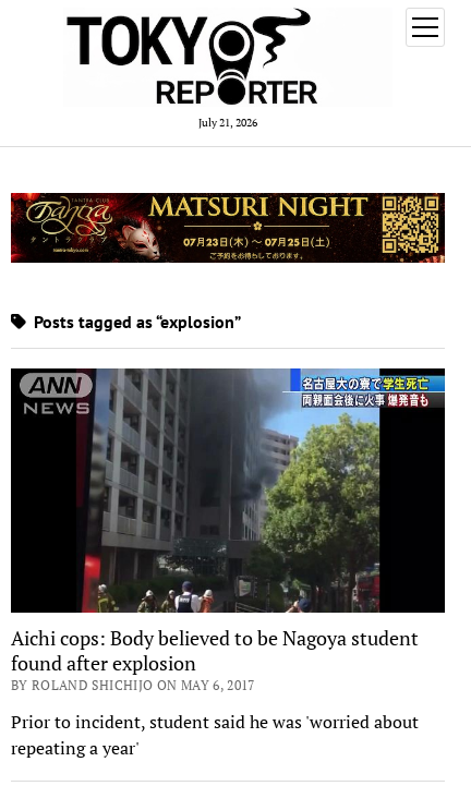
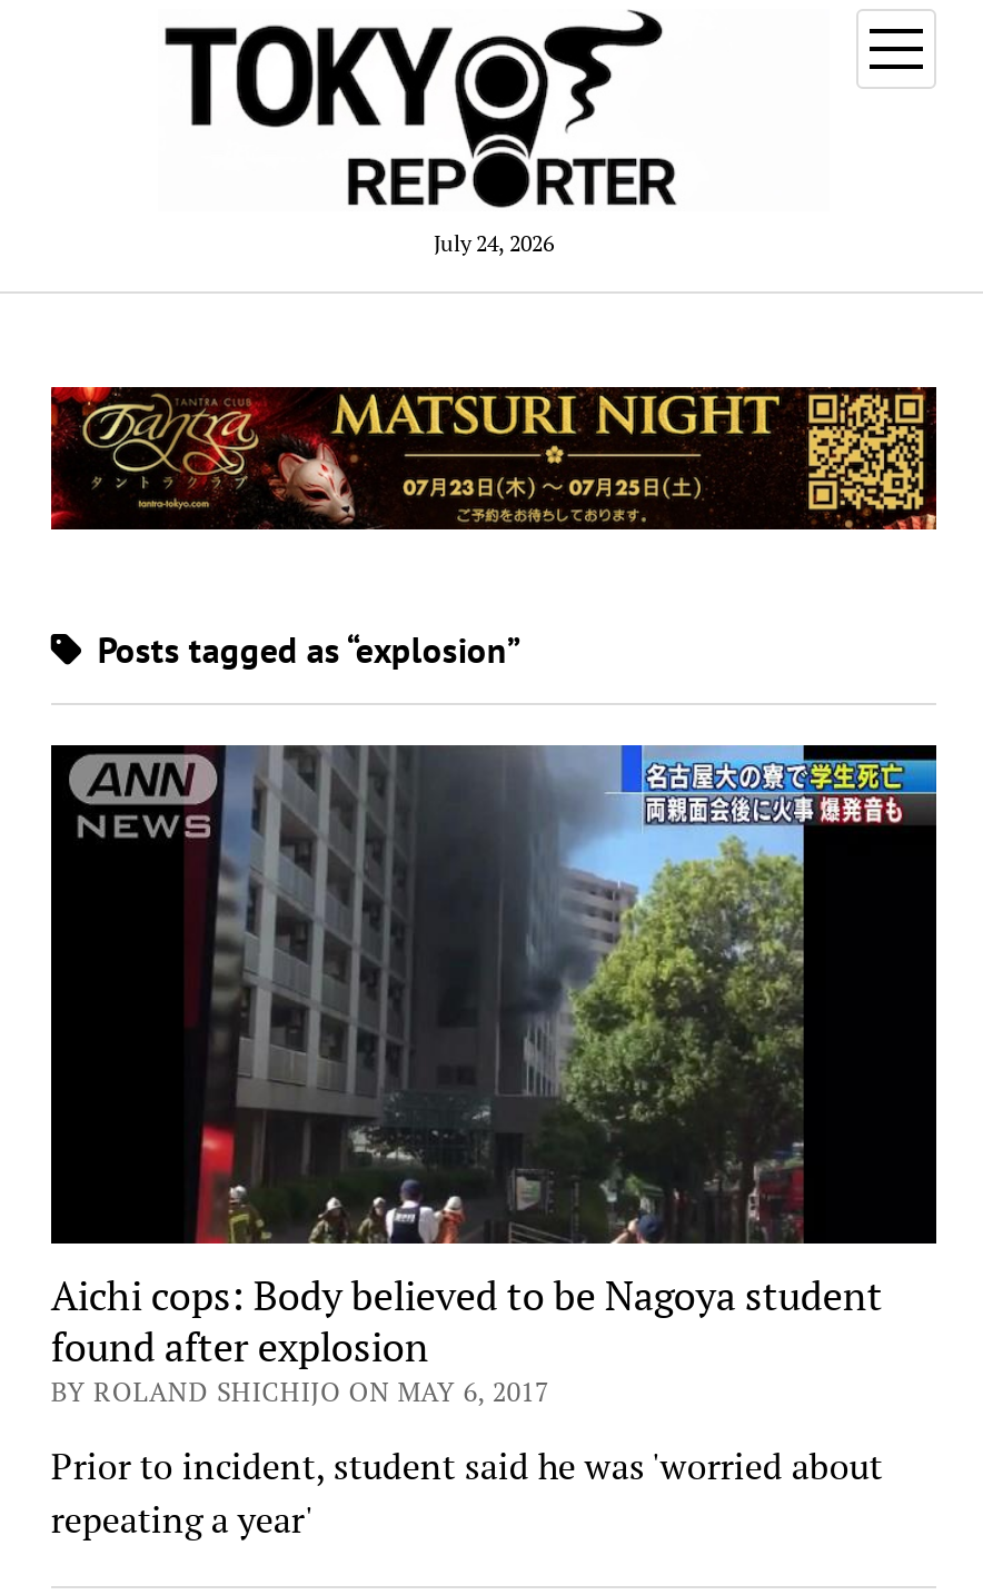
[198,115,257,129] July 21, 2026 -> [434,228,554,257] July 24, 2026

